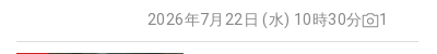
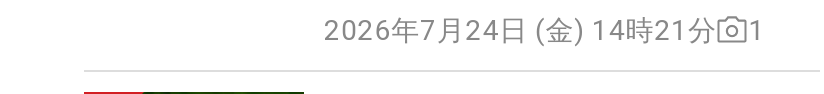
[147,11,362,28] 2026年7月22日 (水) 10時30分 -> [324,14,717,46] 2026年7月24日 (金) 14時21分

